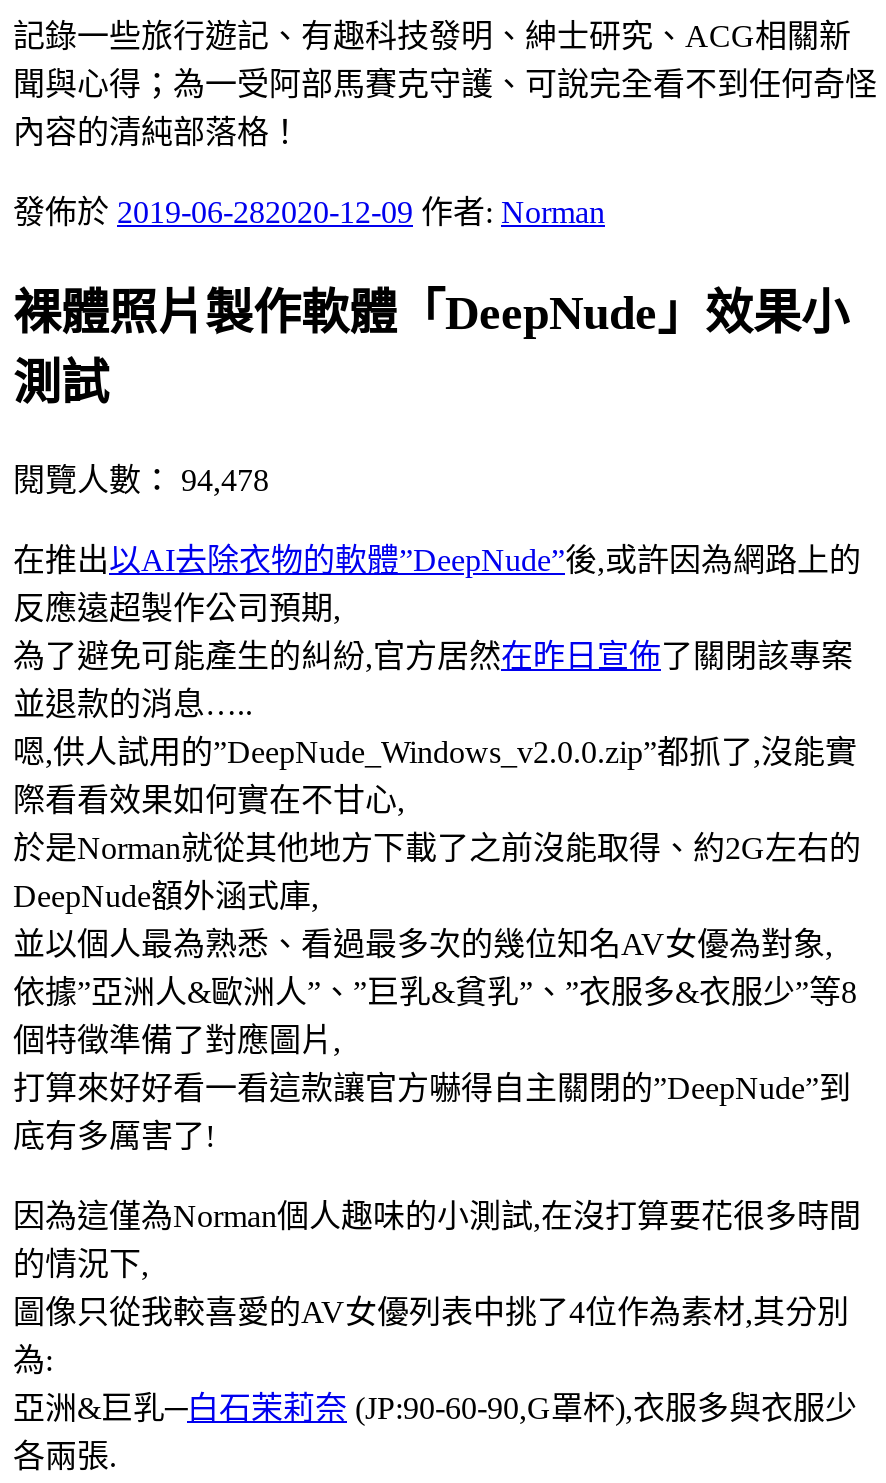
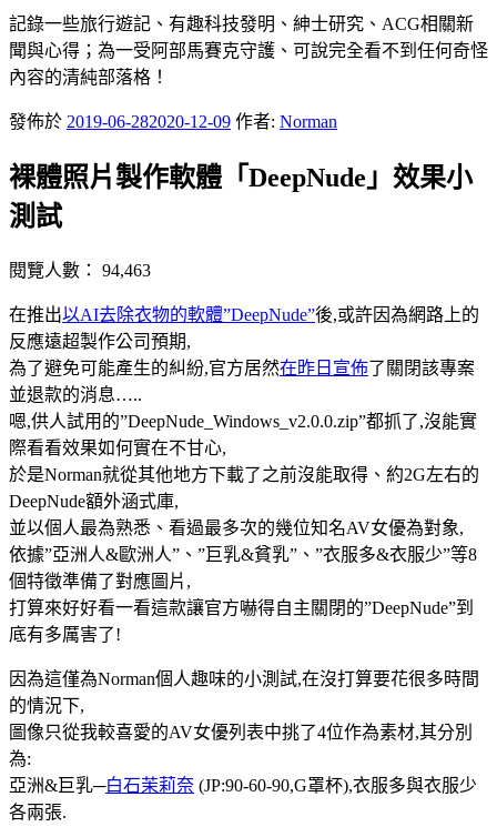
[13,463,269,497] 閱覽人數： 94,478 -> [9,261,151,280] 閱覽人數： 94,463

